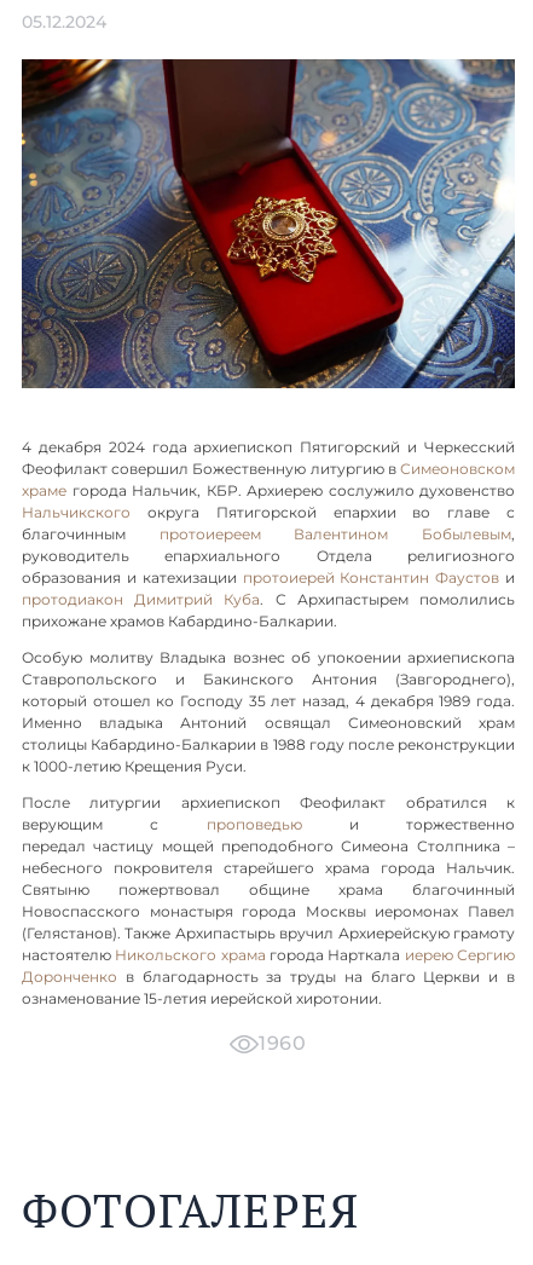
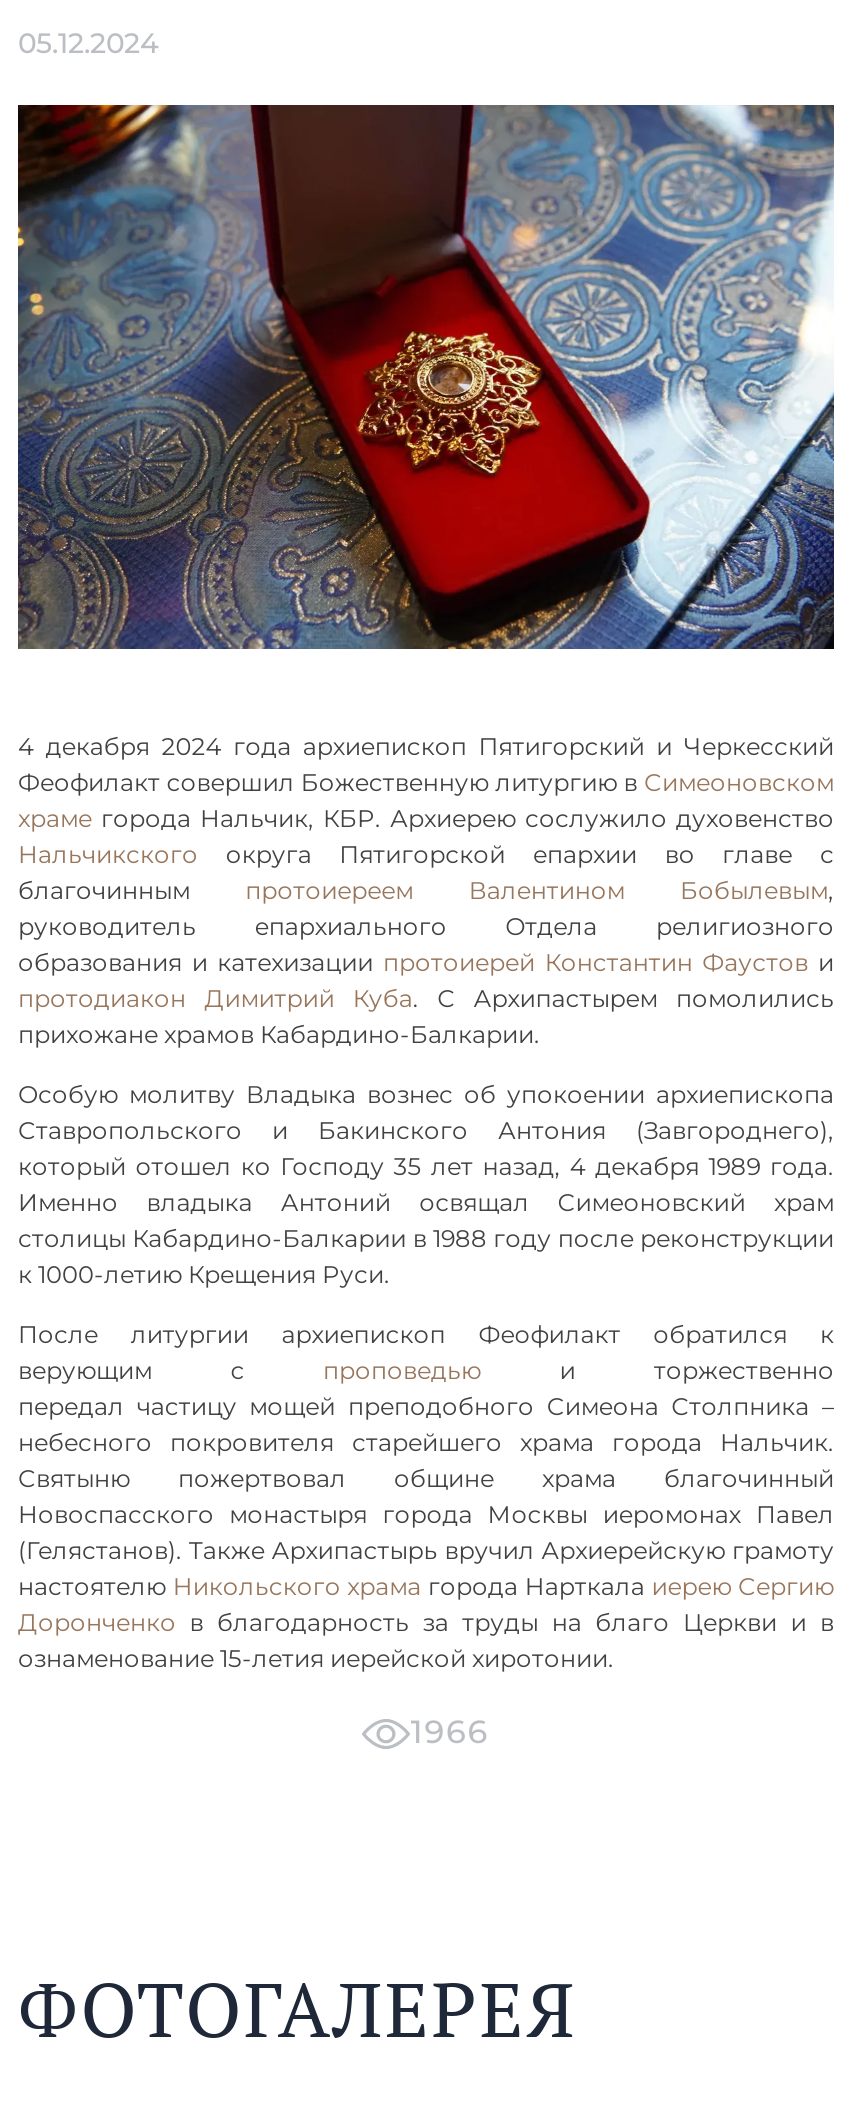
[259,1032,307,1055] 1960 -> [411,1714,489,1752] 1966

